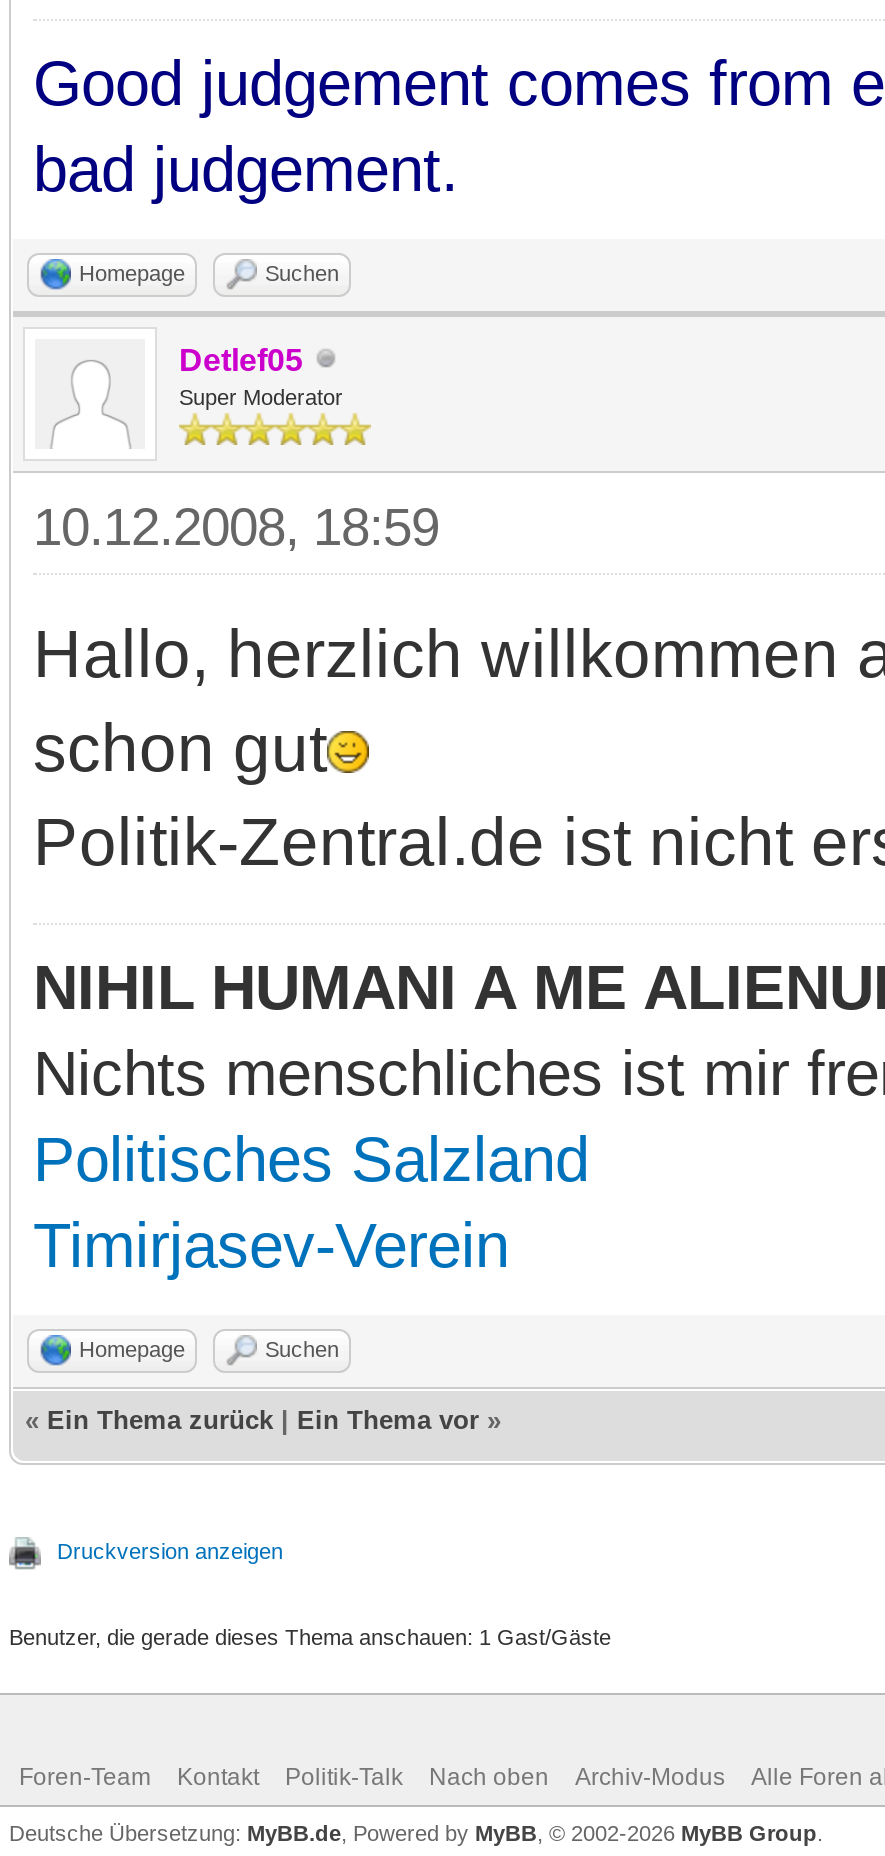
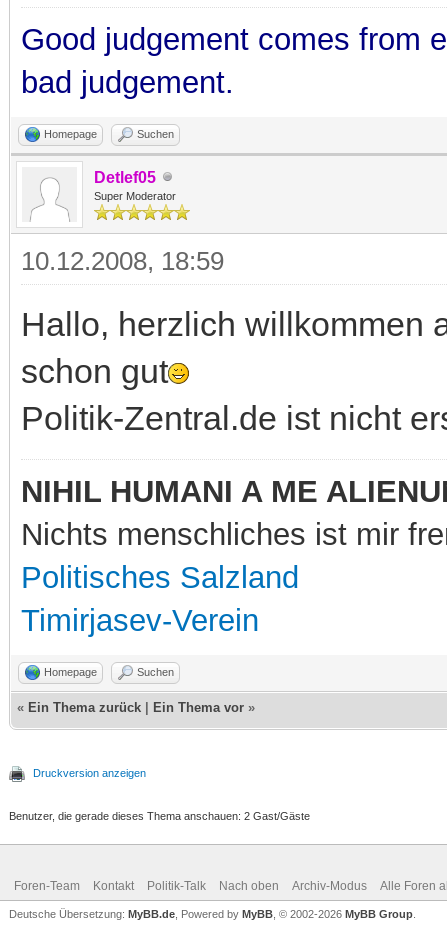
[9,1625,611,1649] Benutzer, die gerade dieses Thema anschauen: 1 Gast/Gäste -> [9,810,310,822] Benutzer, die gerade dieses Thema anschauen: 2 Gast/Gäste

